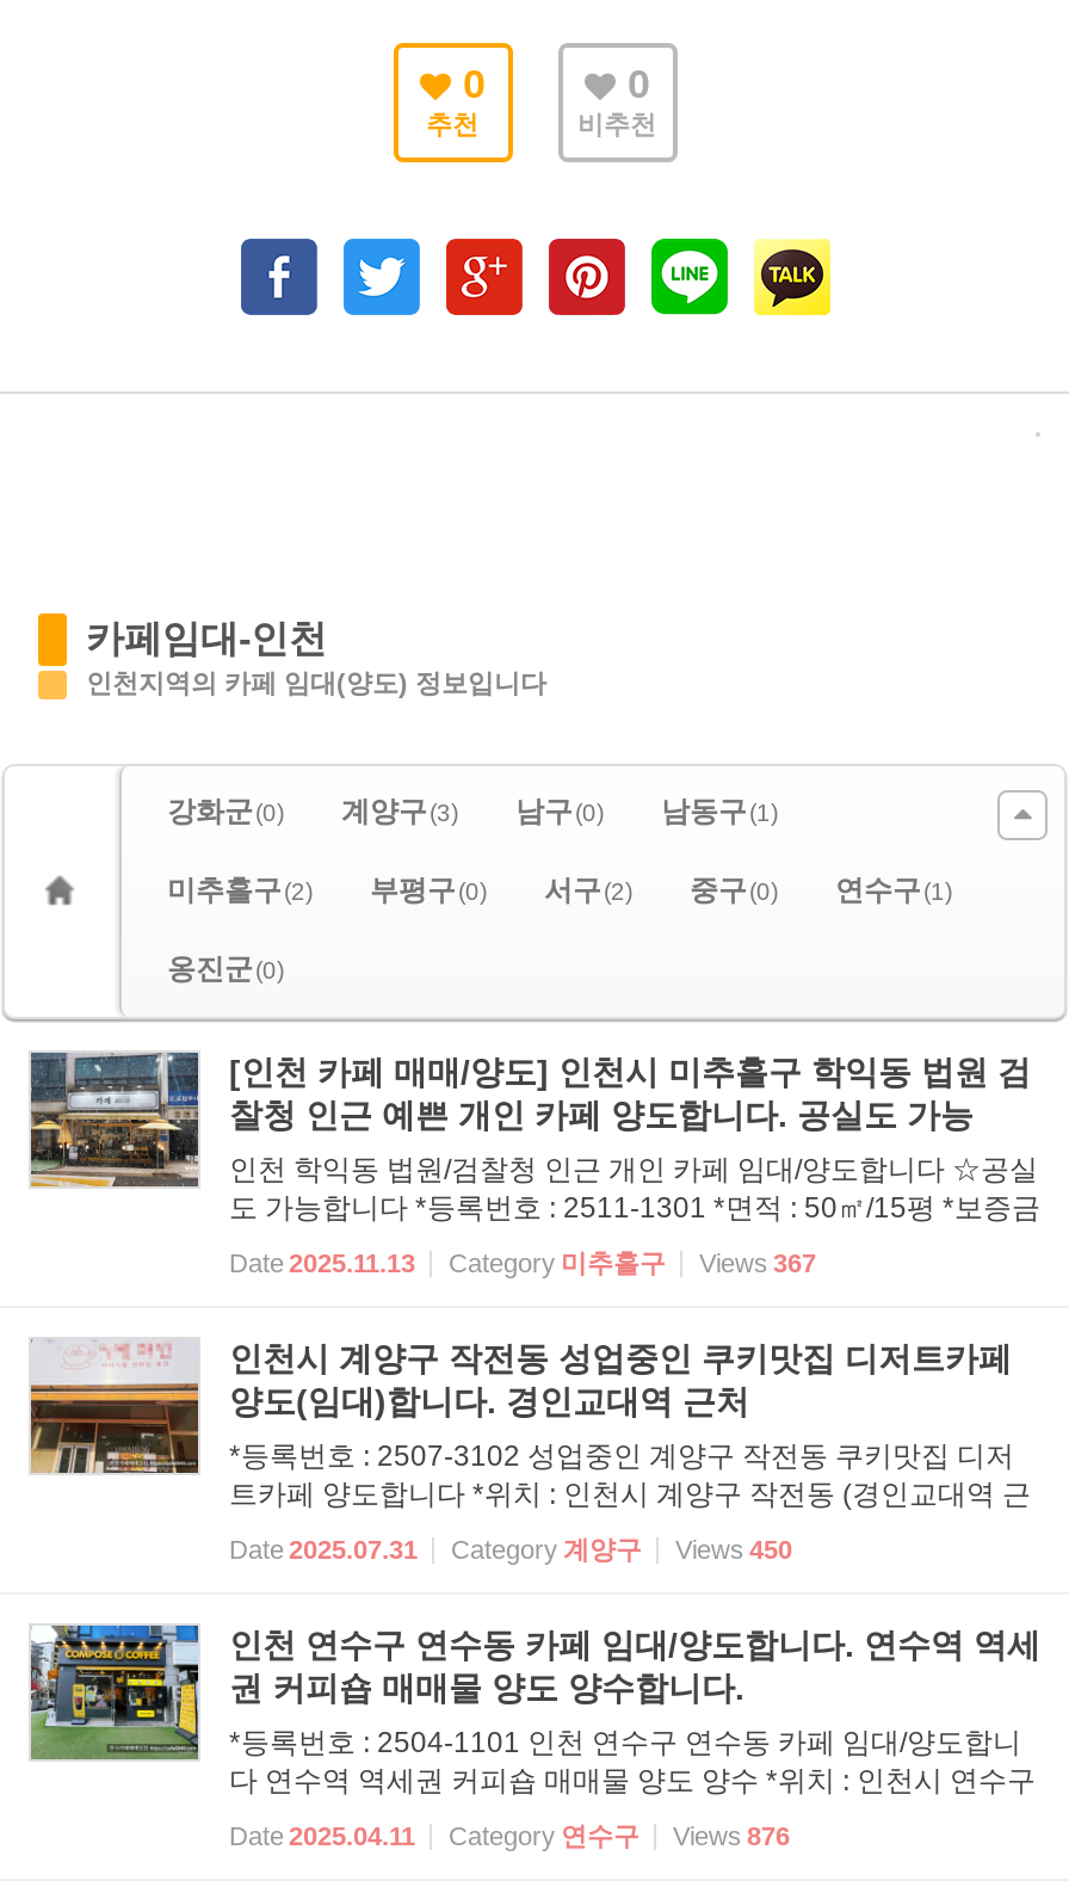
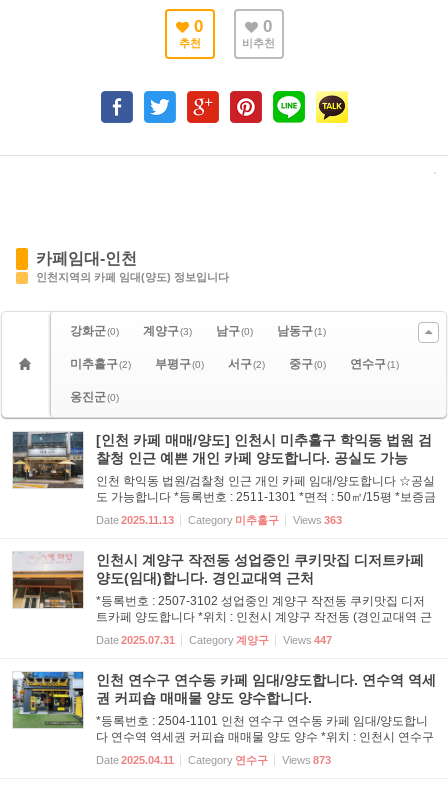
[699,1248,816,1277] Views 367 -> [293,514,342,526] Views 363
[675,1534,792,1563] Views 450 -> [283,634,332,646] Views 447
[673,1821,790,1850] Views 876 -> [282,754,331,766] Views 873

